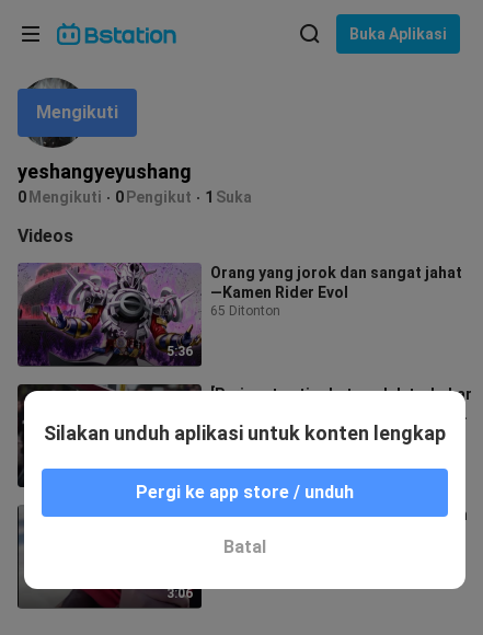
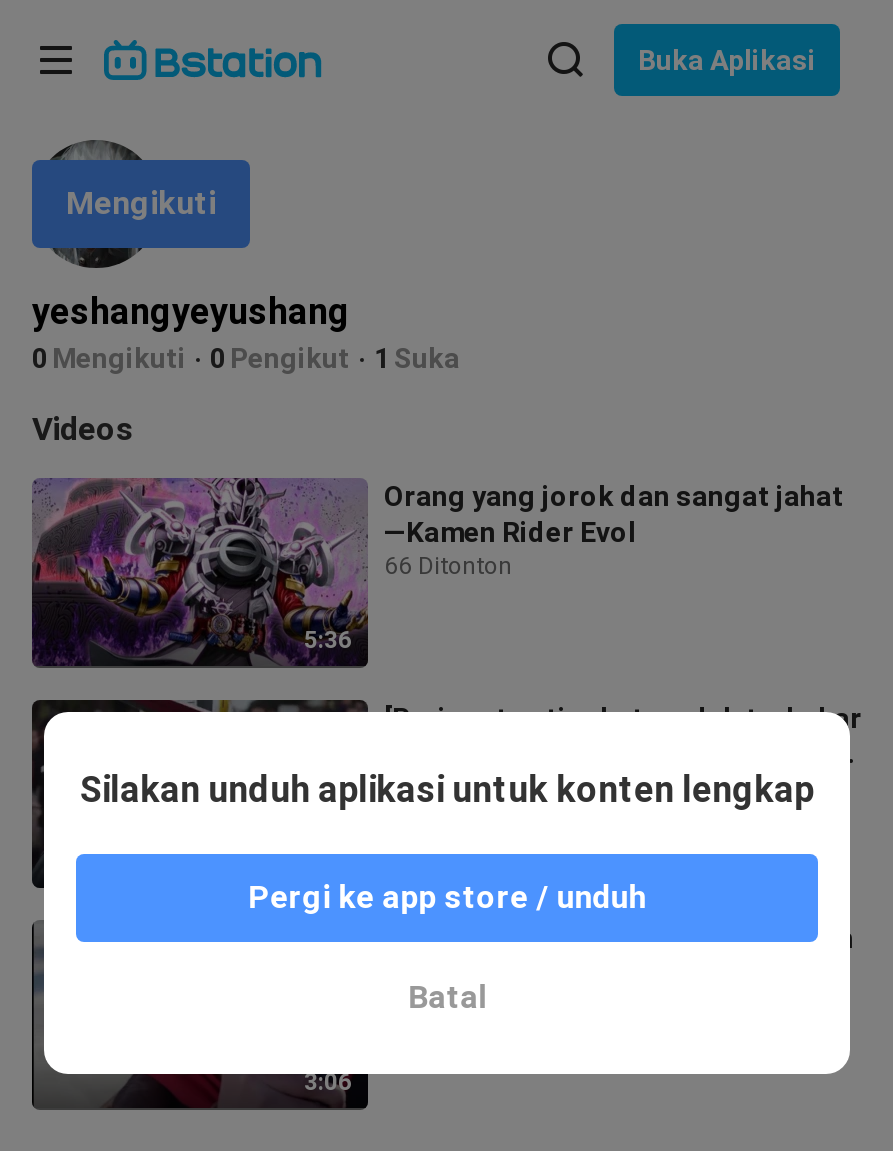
[210,303,280,319] 65 Ditonton -> [384,552,512,580] 66 Ditonton

